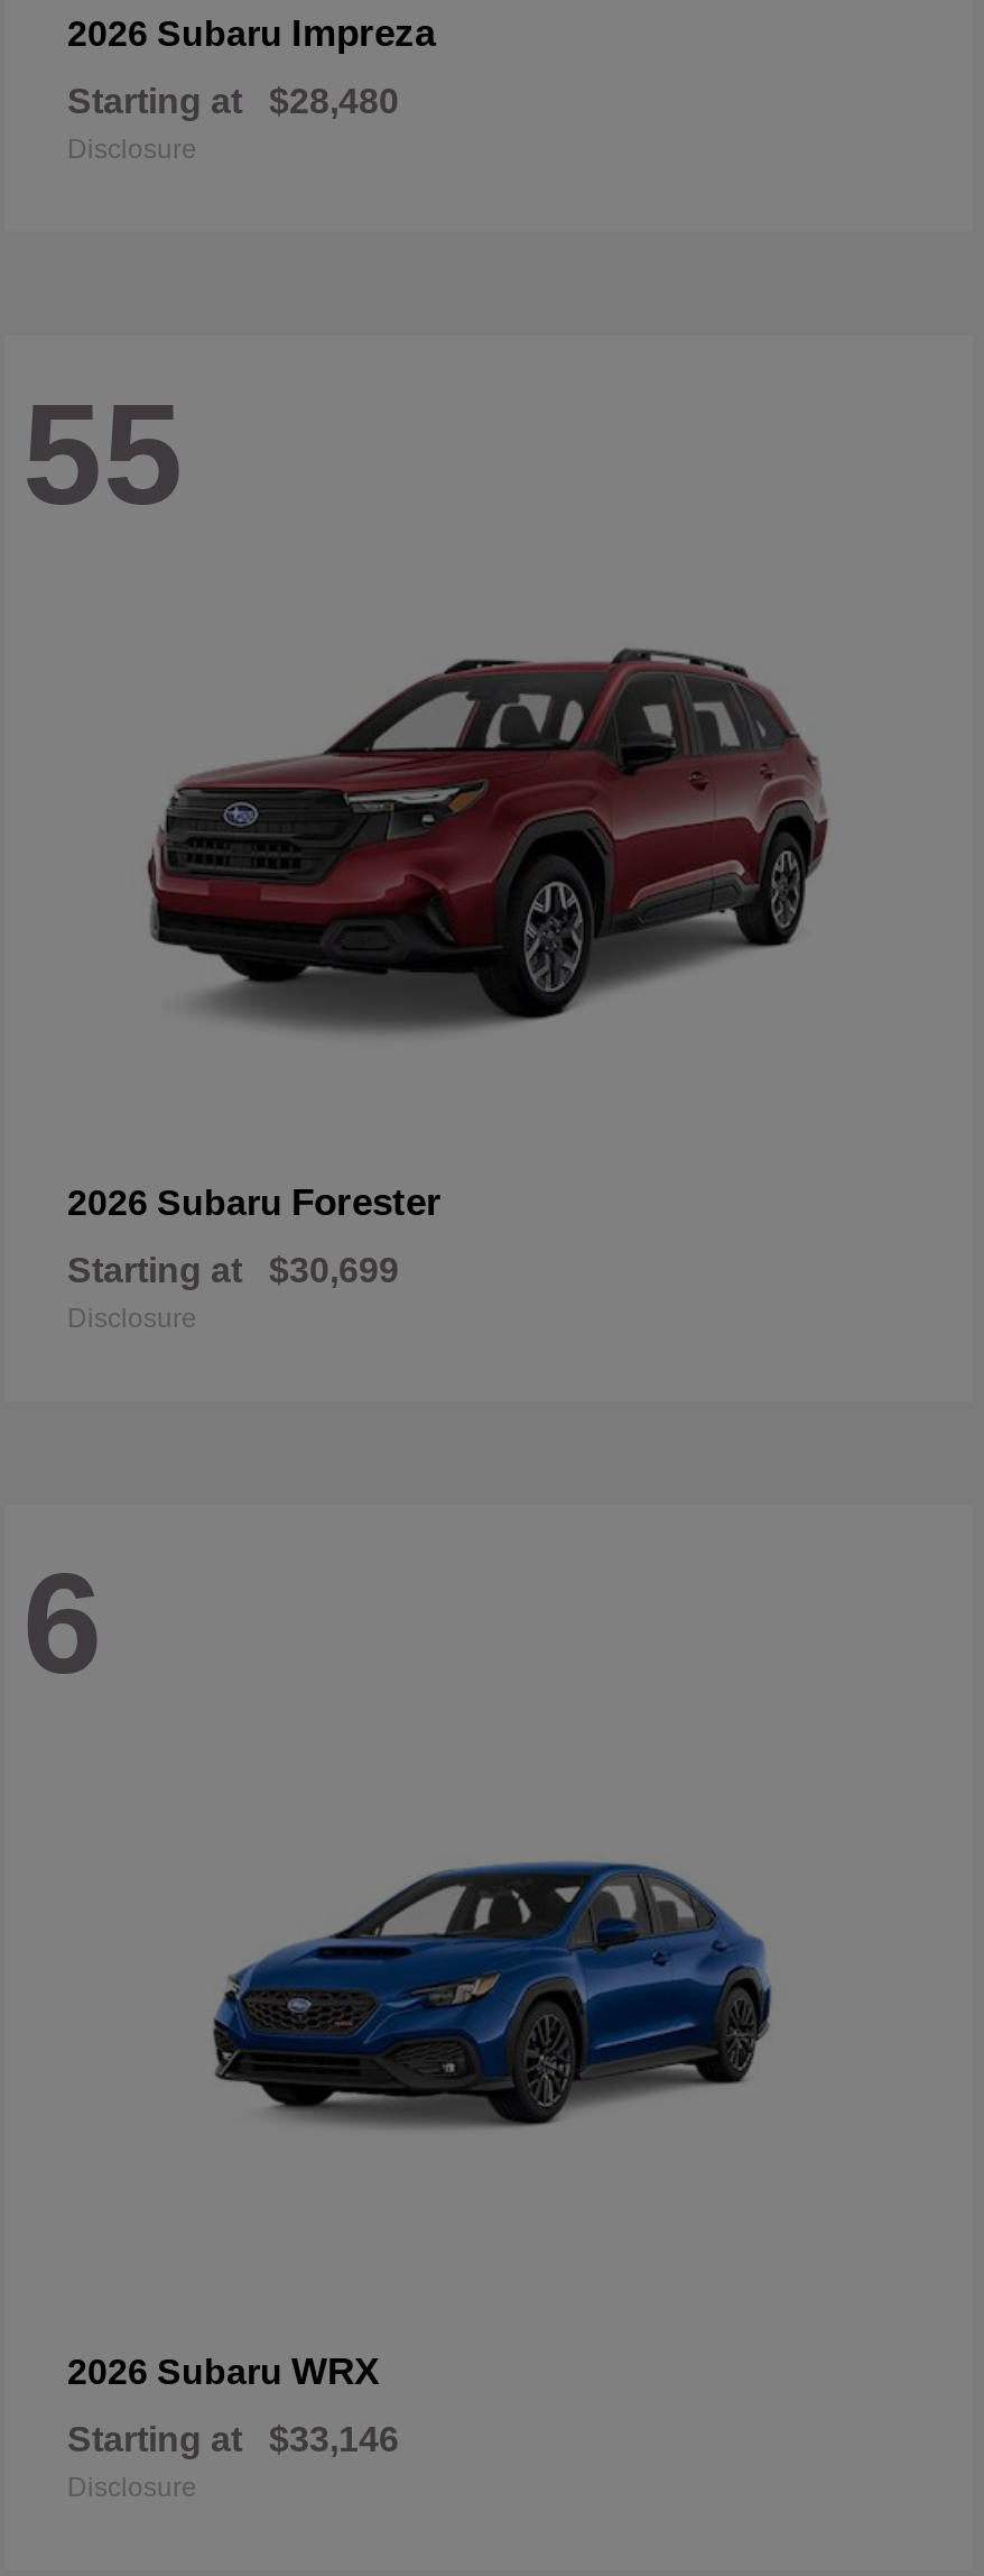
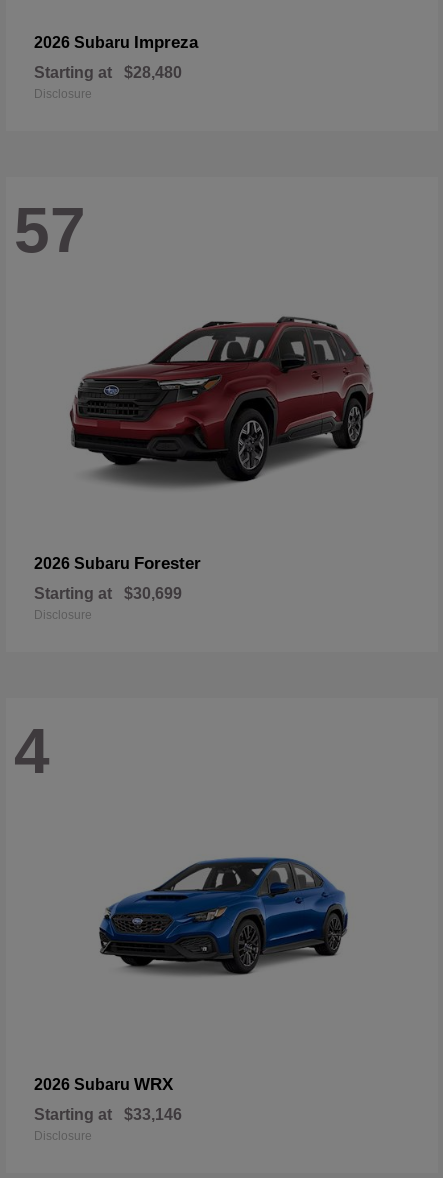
[22,373,184,535] 55 -> [14,194,86,266] 57
[22,1542,103,1703] 6 -> [14,715,50,787] 4

